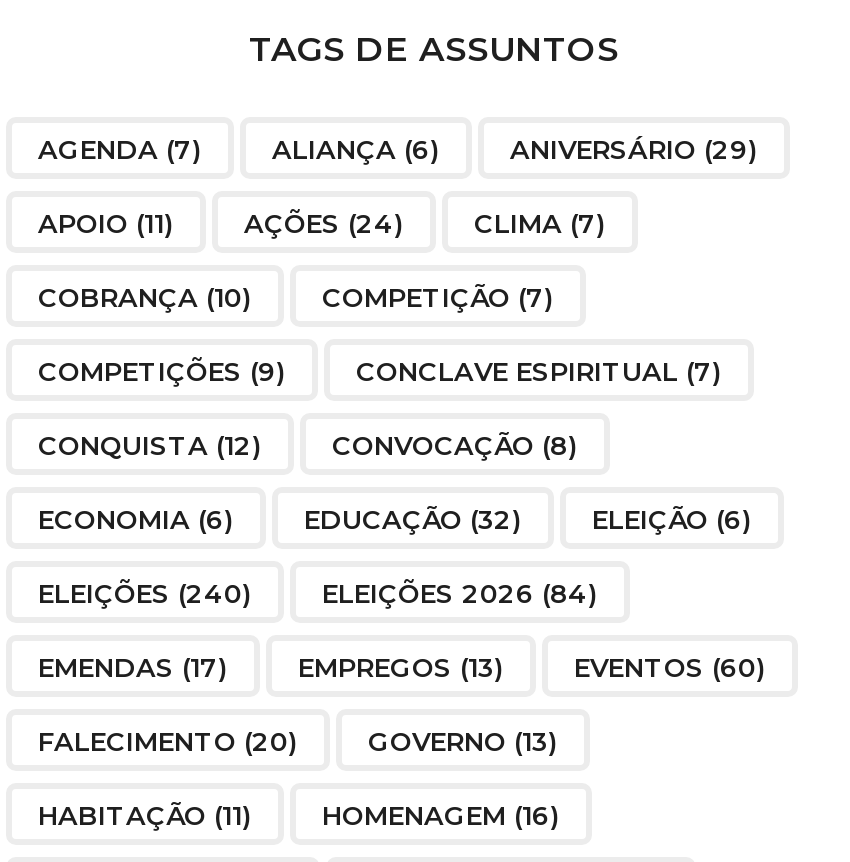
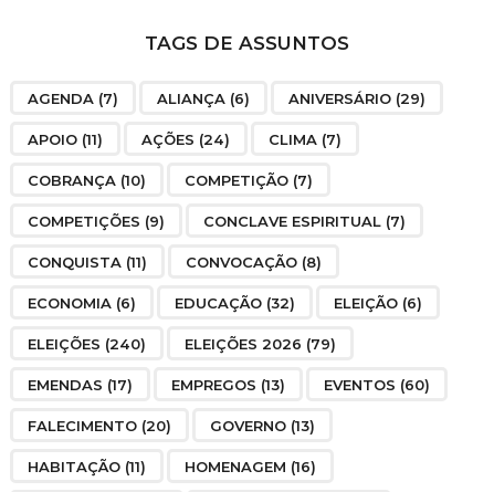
[38,429,262,461] CONQUISTA (12) -> [28,253,147,270] CONQUISTA (11)
[322,577,598,609] ELEIÇÕES 2026 (84) -> [185,334,336,352] ELEIÇÕES 2026 (79)

